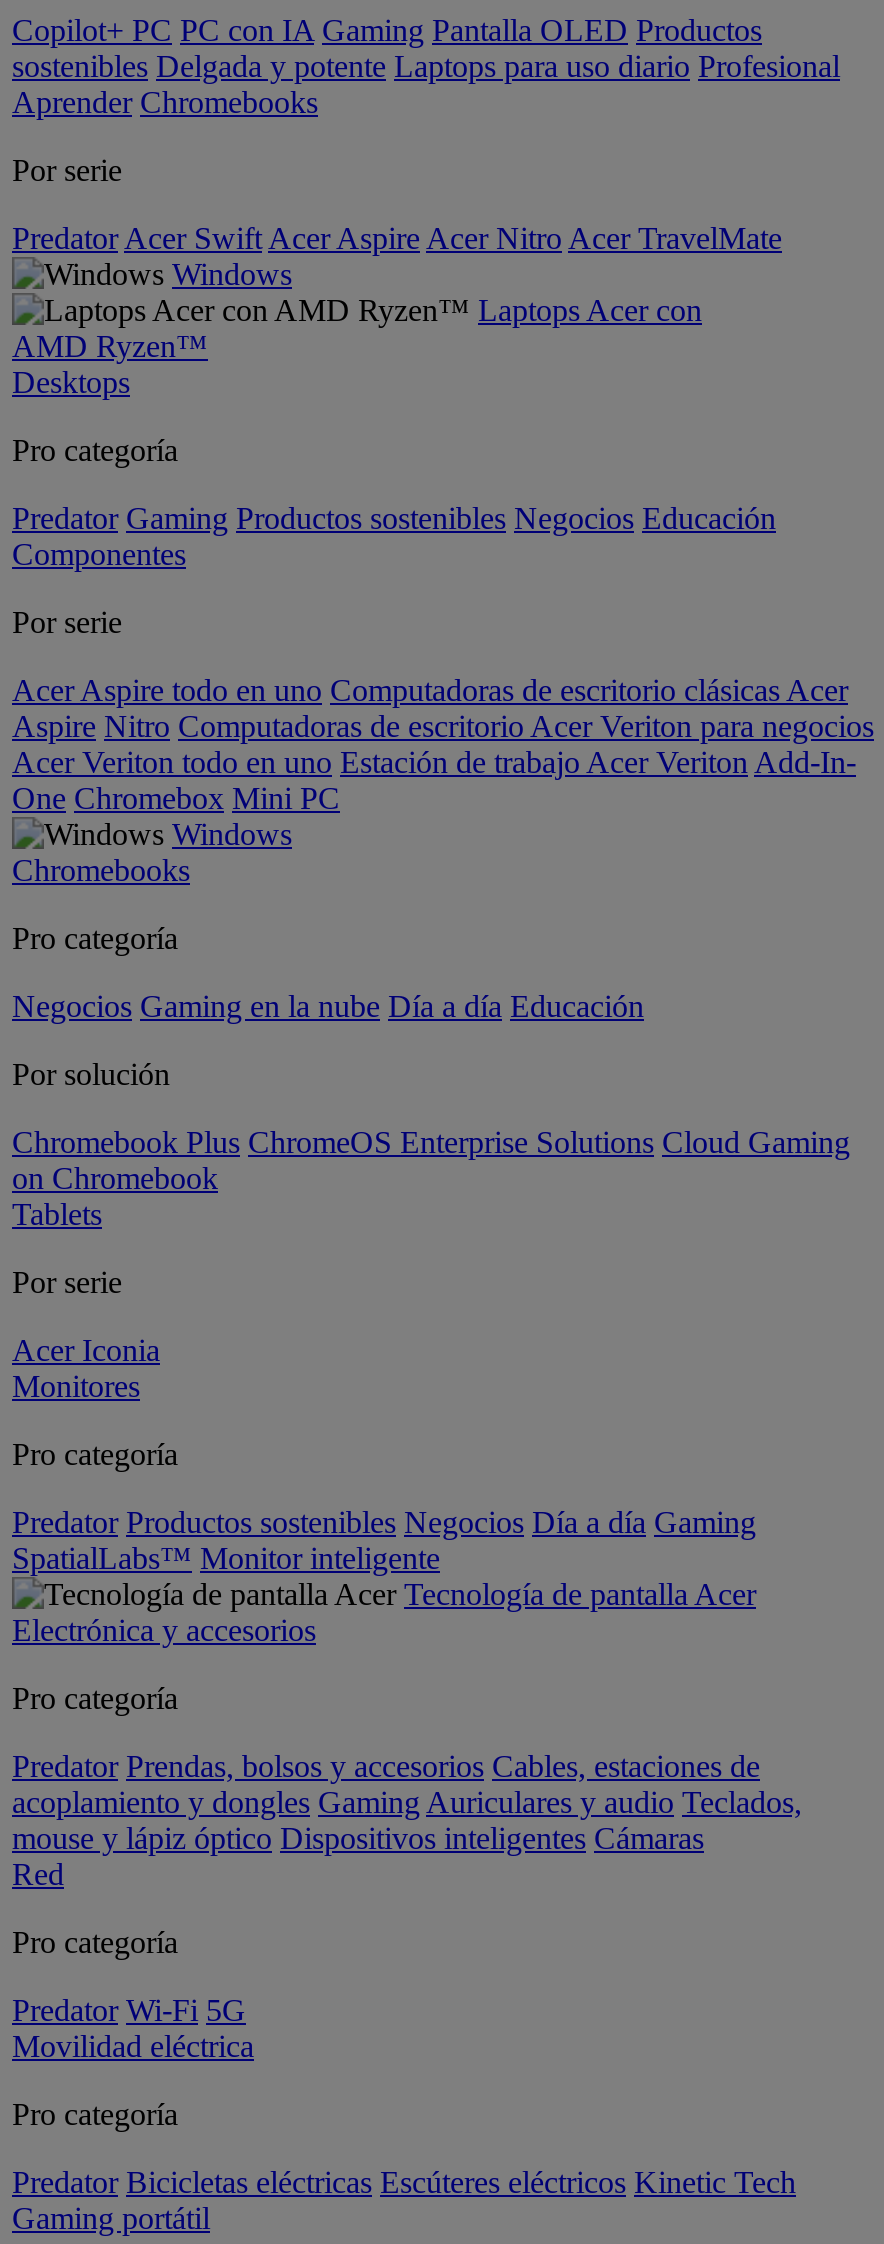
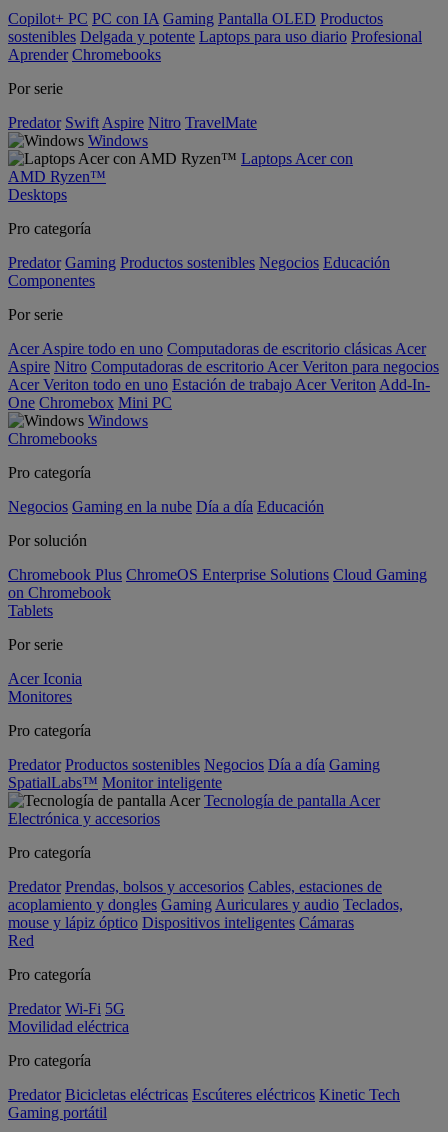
[12,221,782,255] Predator Acer Swift Acer Aspire Acer Nitro Acer TravelMate -> [8,114,257,131] Predator Swift Aspire Nitro TravelMate

